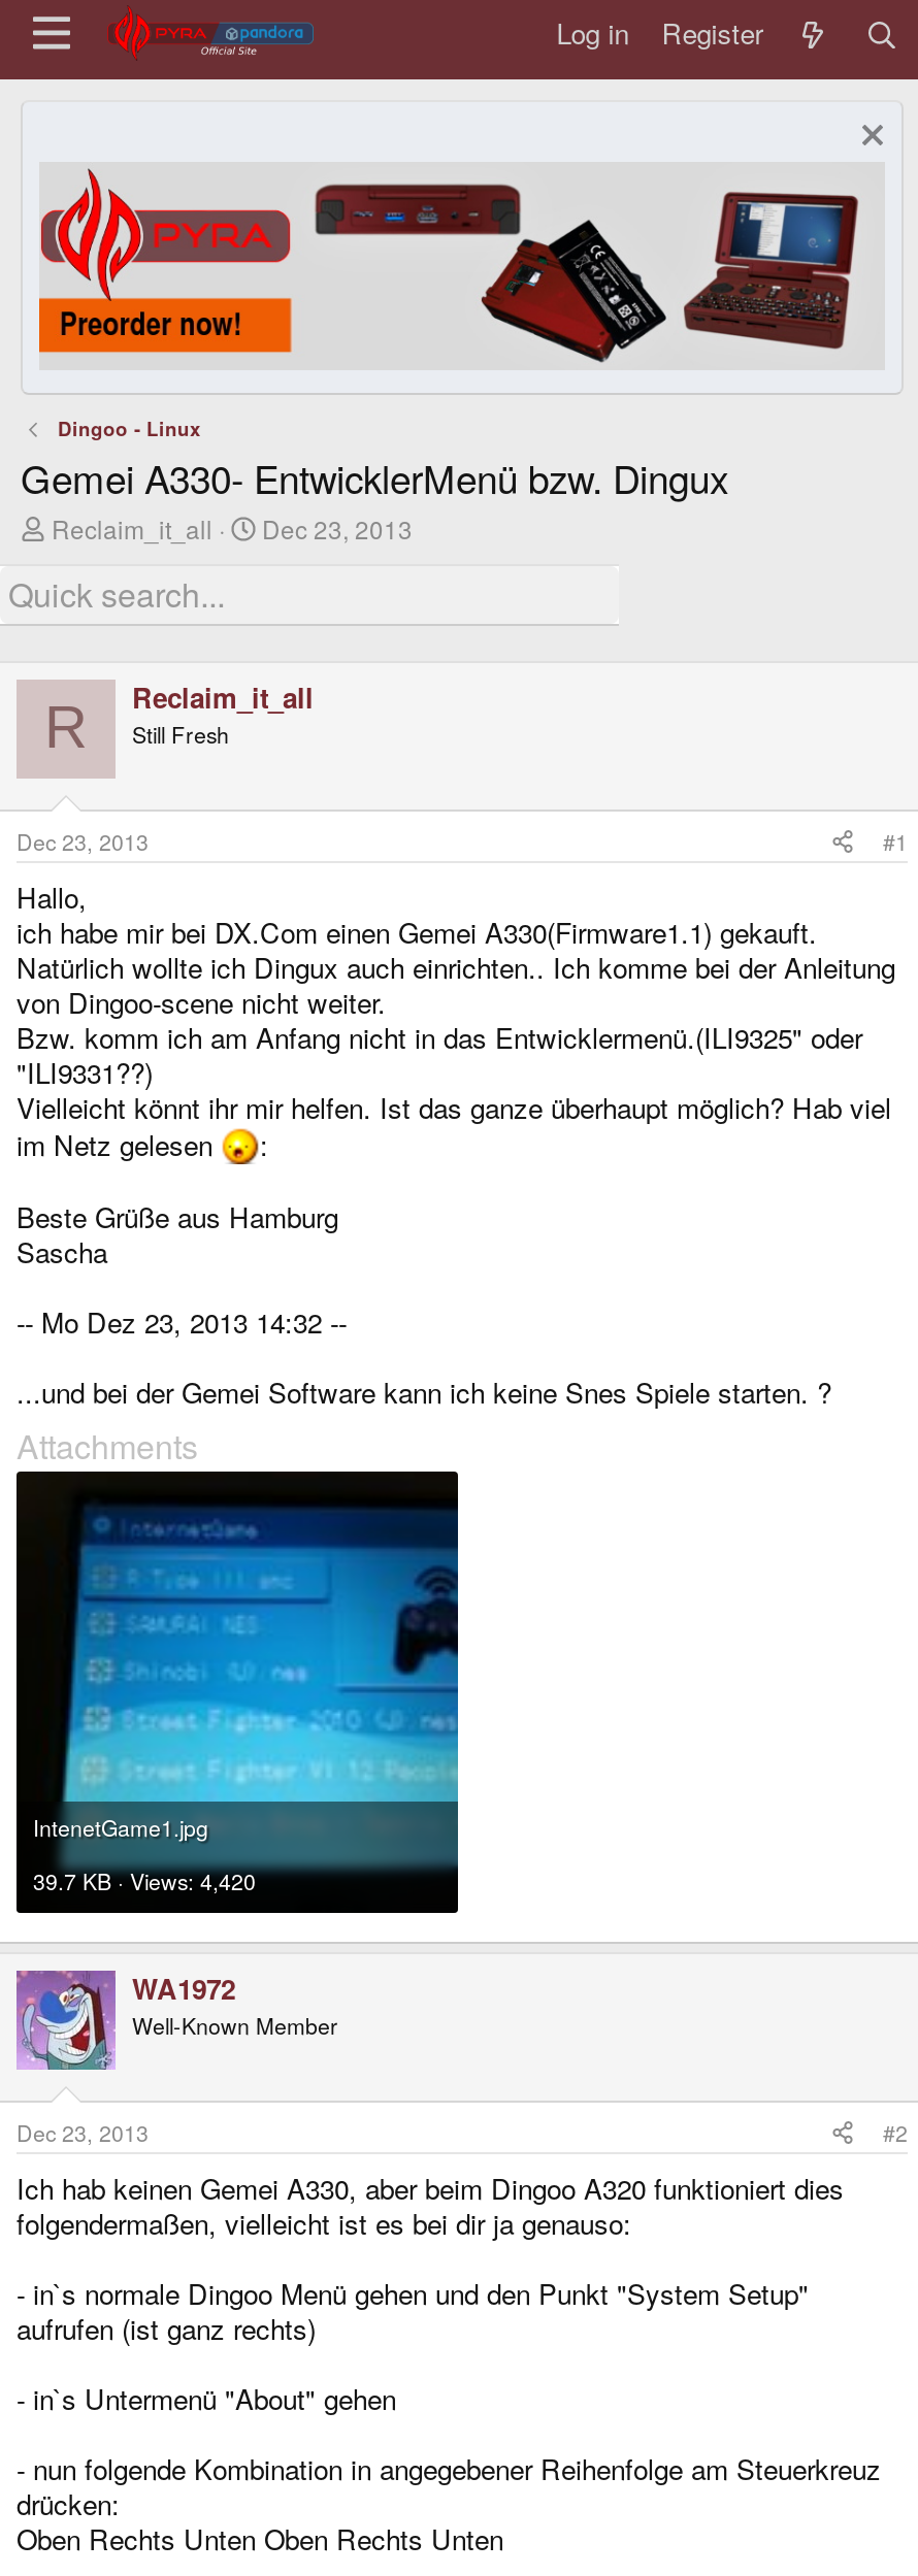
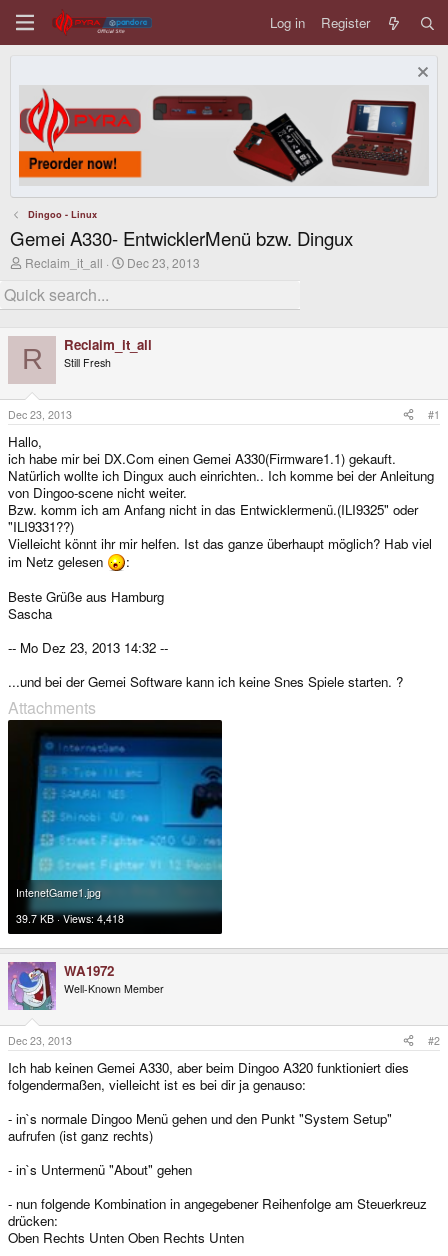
[33,1866,256,1897] 39.7 KB · Views: 4,420 -> [16,911,124,926] 39.7 KB · Views: 4,418

